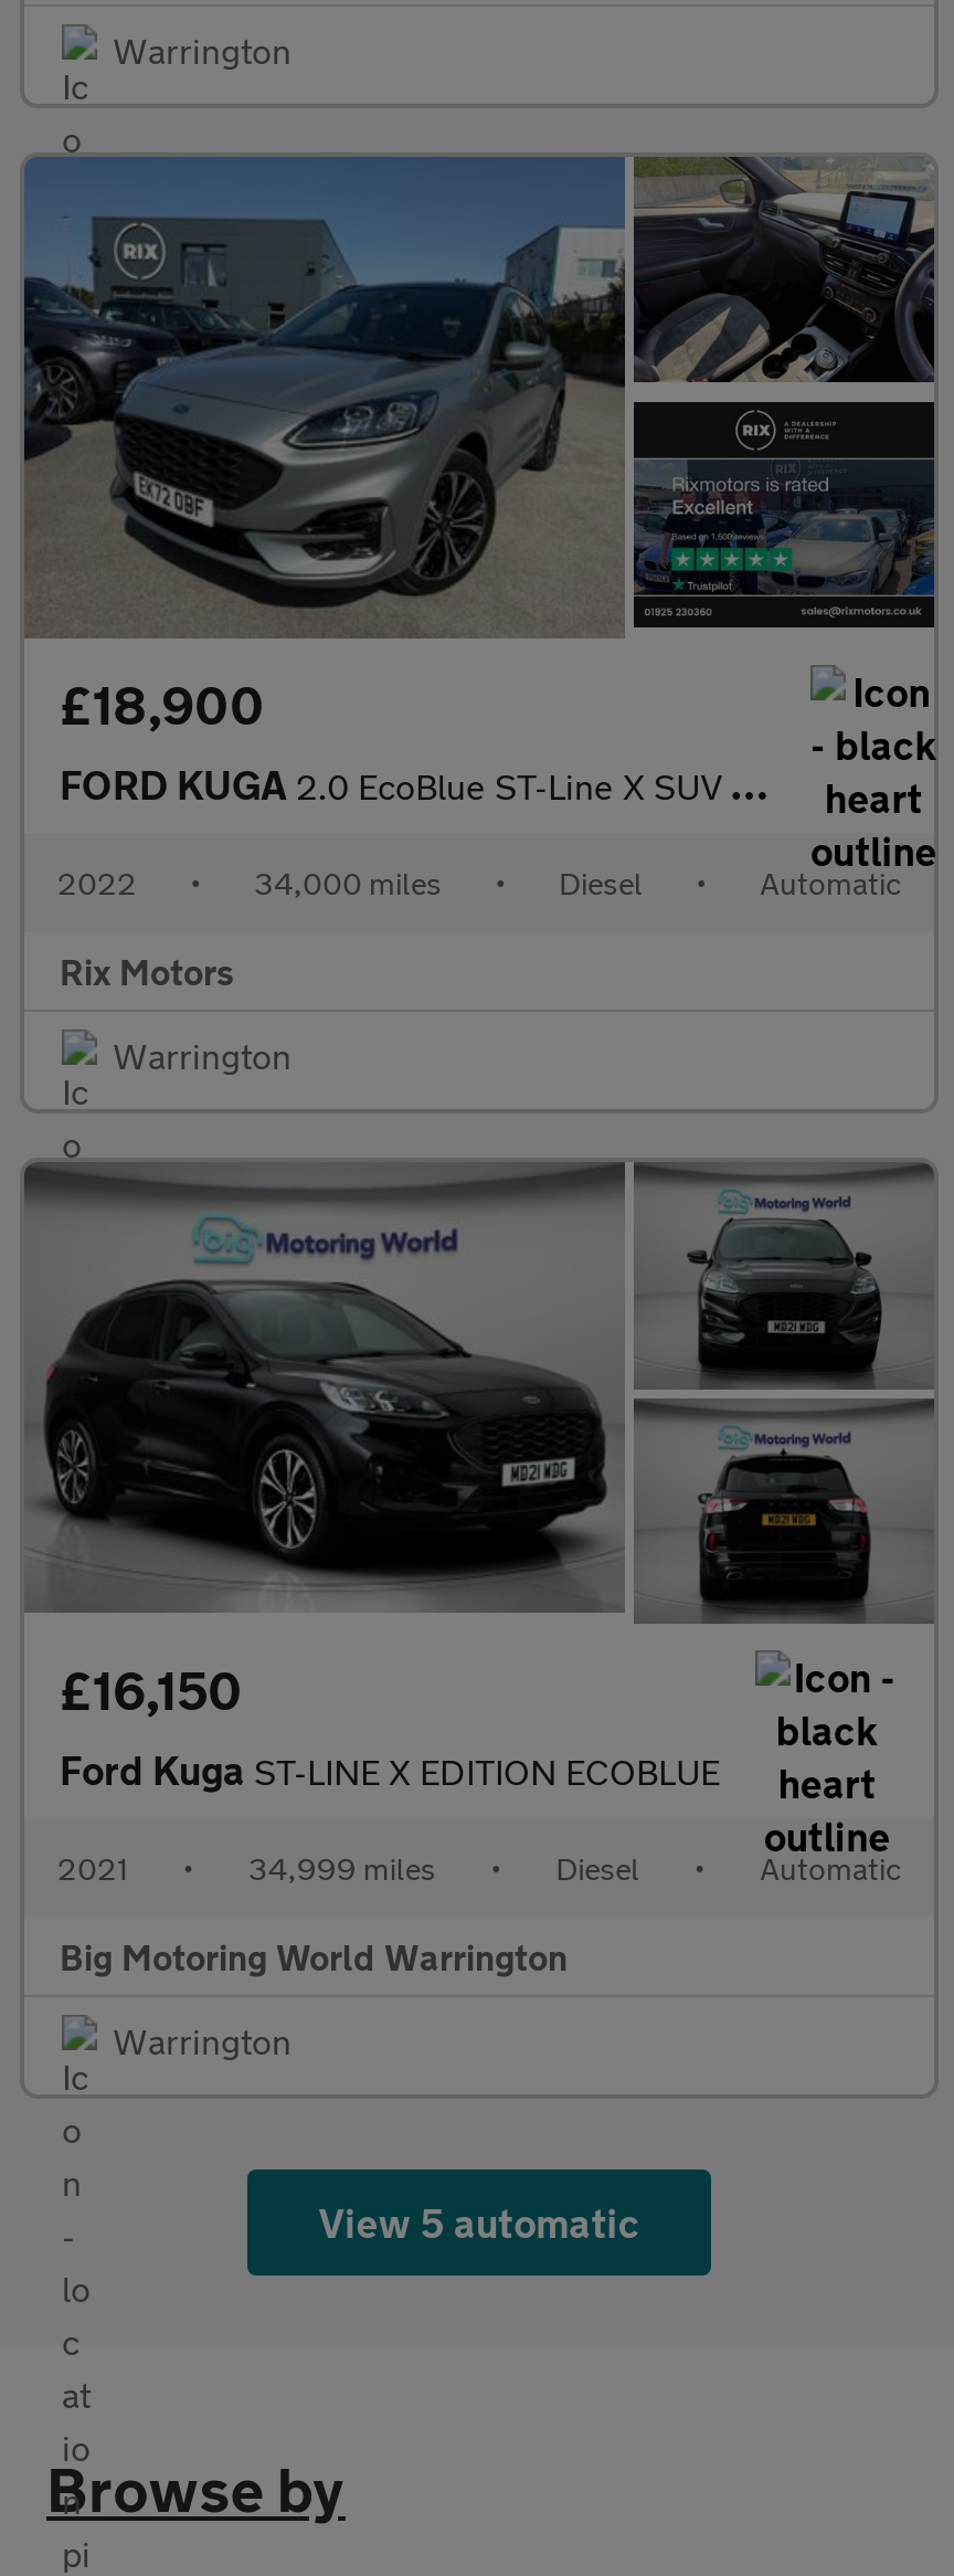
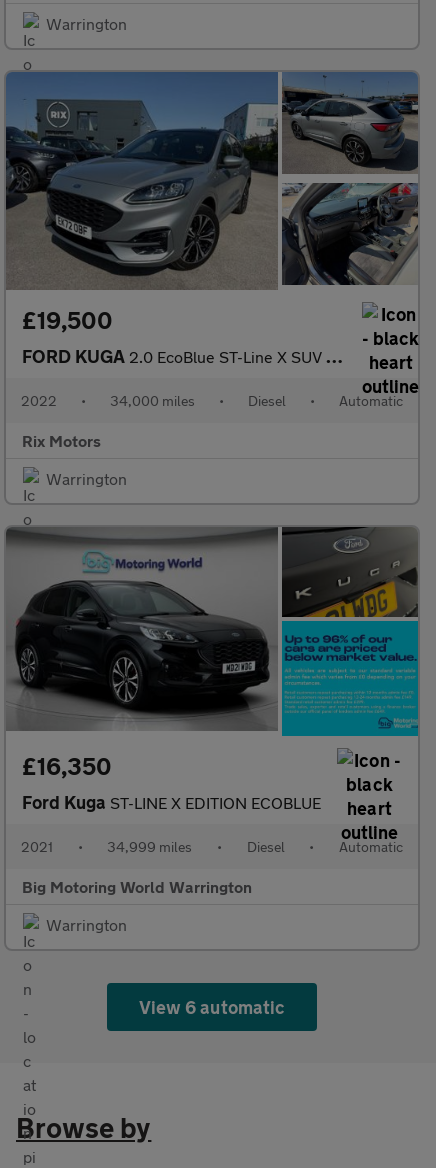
[632,155,936,384] [image] -> [282,71,419,174] [image]
[632,400,936,630] [image] -> [282,182,418,286] [image]
[60,674,265,736] £18,900 -> [22,306,113,334] £19,500
[632,1162,936,1626] [image] -> [281,526,419,737] [image]
[60,1660,243,1722] £16,150 -> [22,752,112,780] £16,350
[318,2199,640,2247] View 5 automatic -> [139,996,285,1018] View 6 automatic

